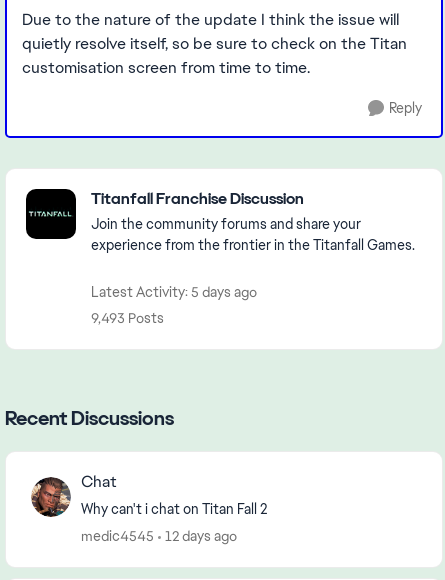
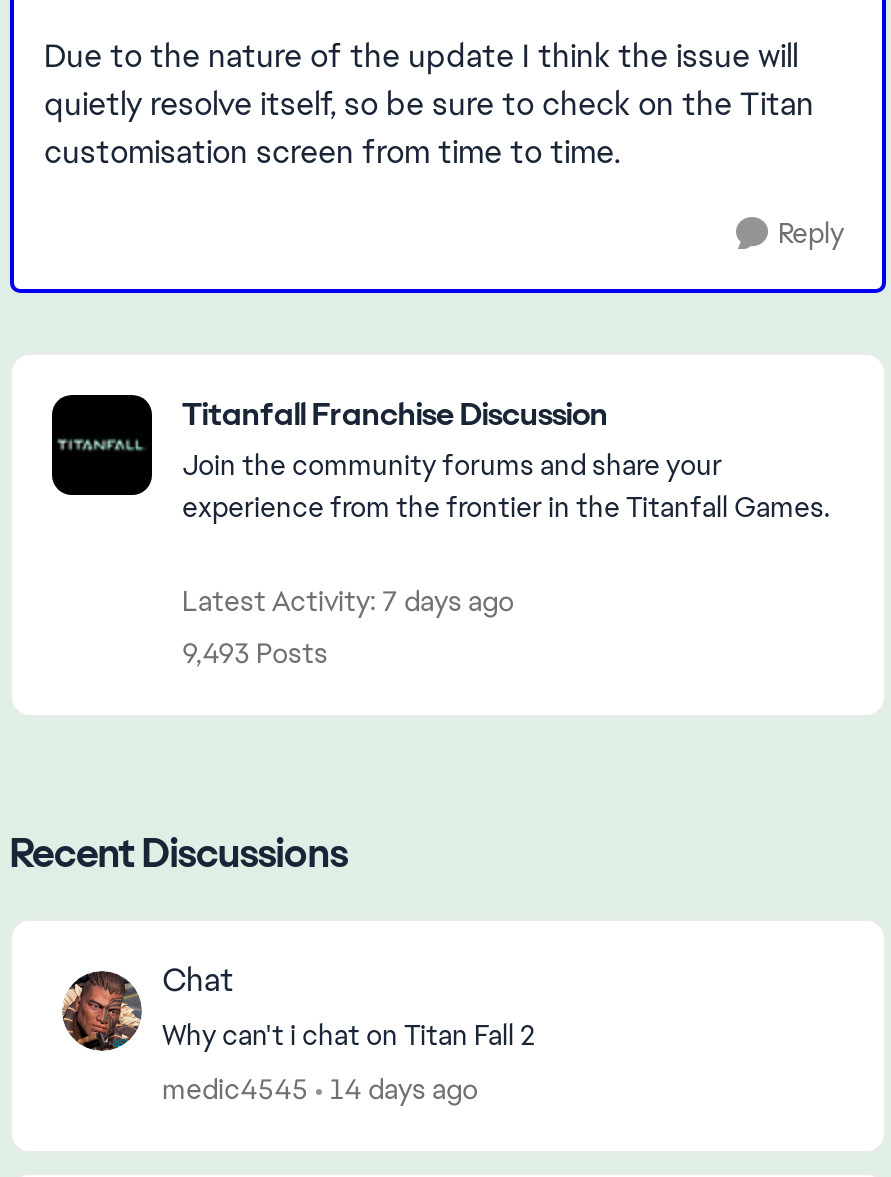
[91,283,257,301] Latest Activity: 5 days ago -> [182,583,514,619] Latest Activity: 7 days ago
[81,527,237,545] medic4545 12 days ago -> [162,1071,478,1107] medic4545 14 days ago

